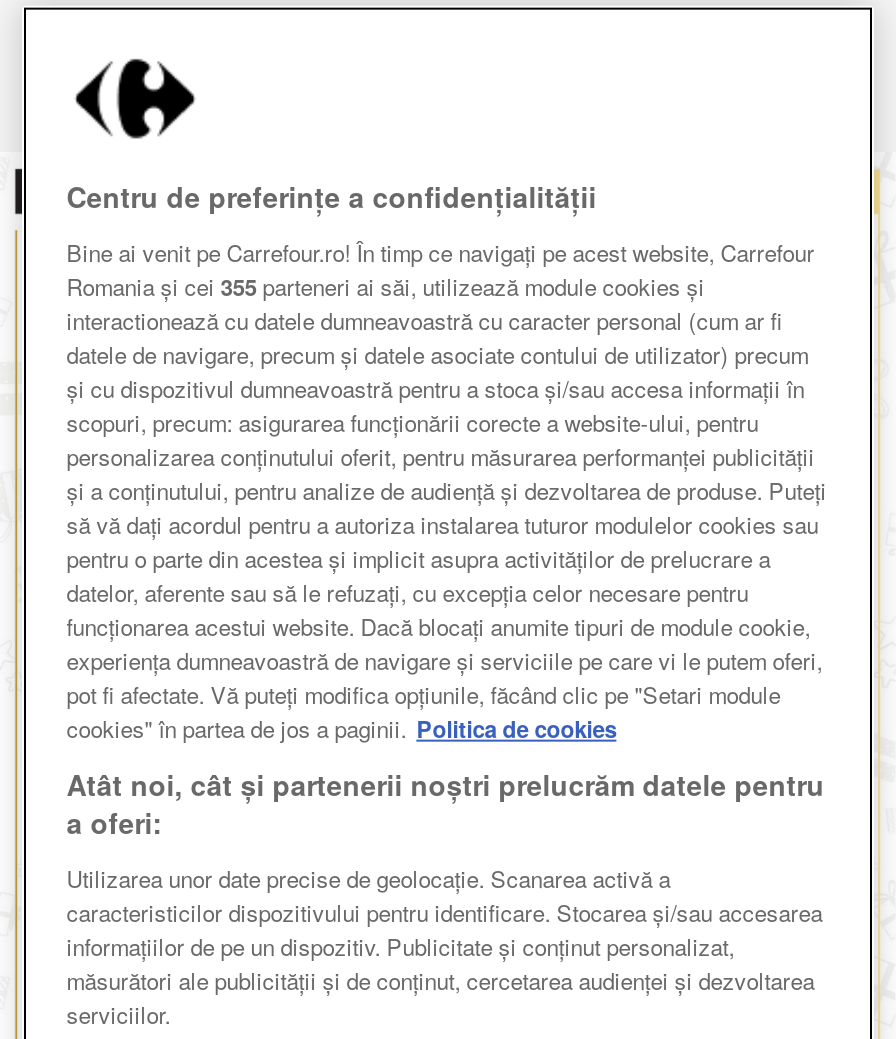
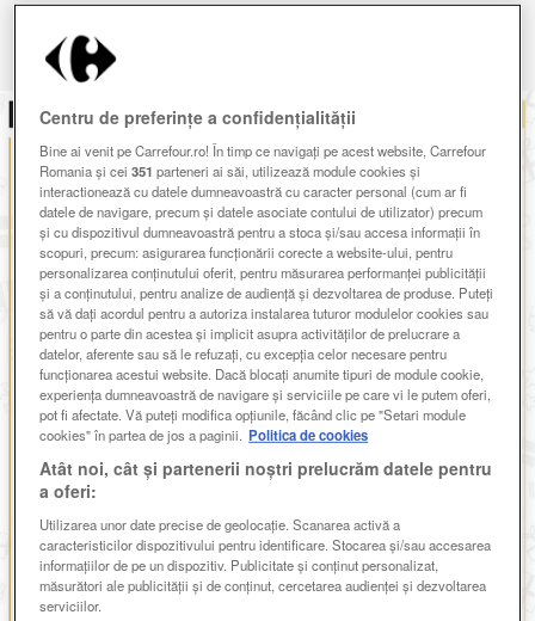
[66,270,704,302] Romania și cei 355 parteneri ai săi, utilizează module cookies și -> [40,161,421,181] Romania și cei 351 parteneri ai săi, utilizează module cookies și

